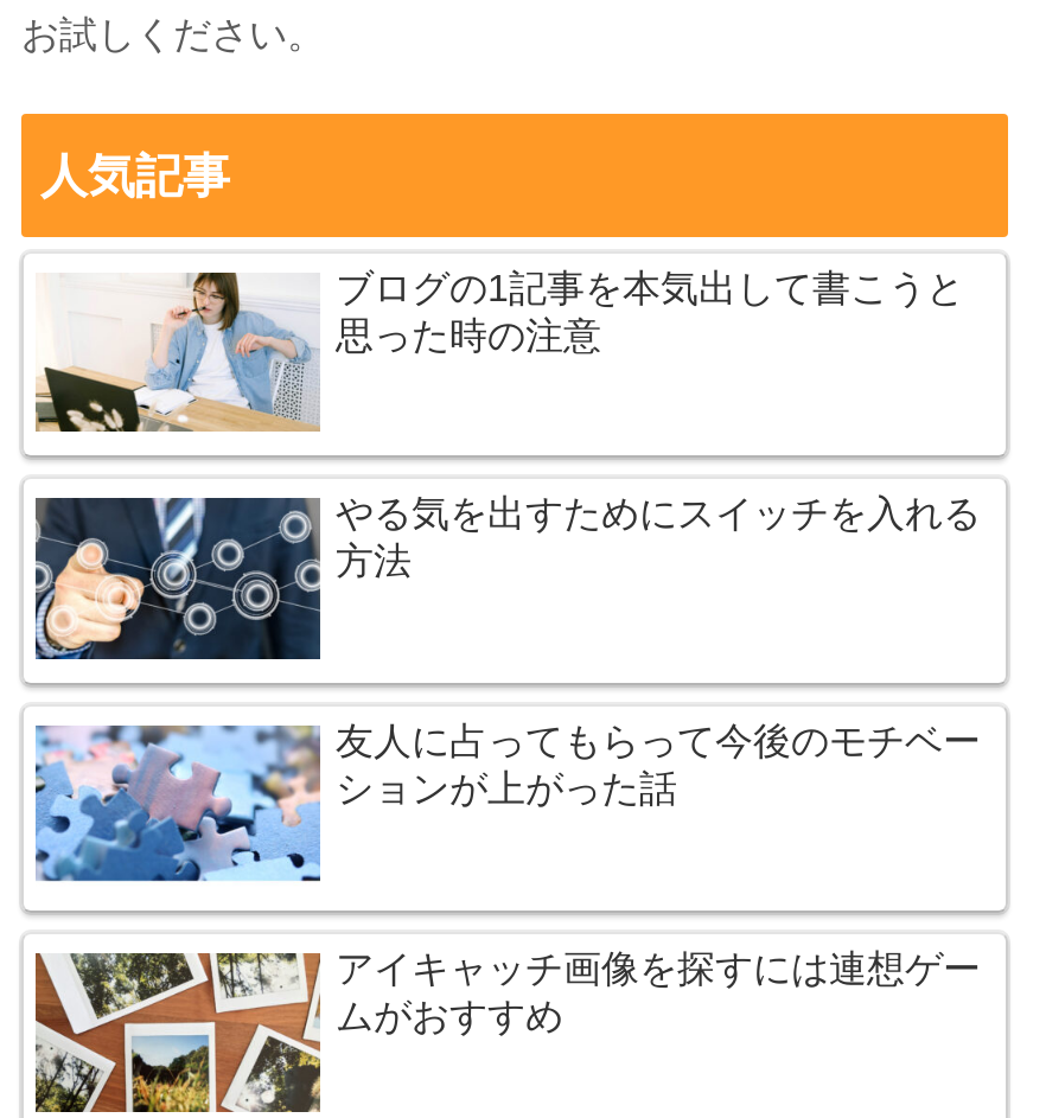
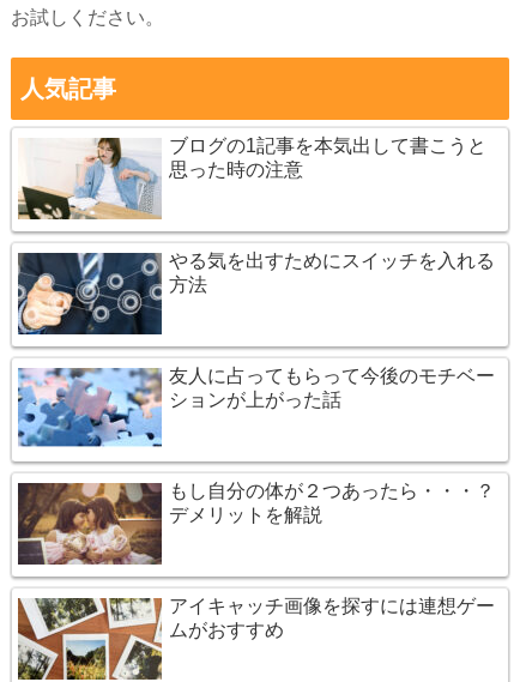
none -> [17,481,495,566] [image] | もし自分の体が２つあったら・・・？ | デメリットを解説

